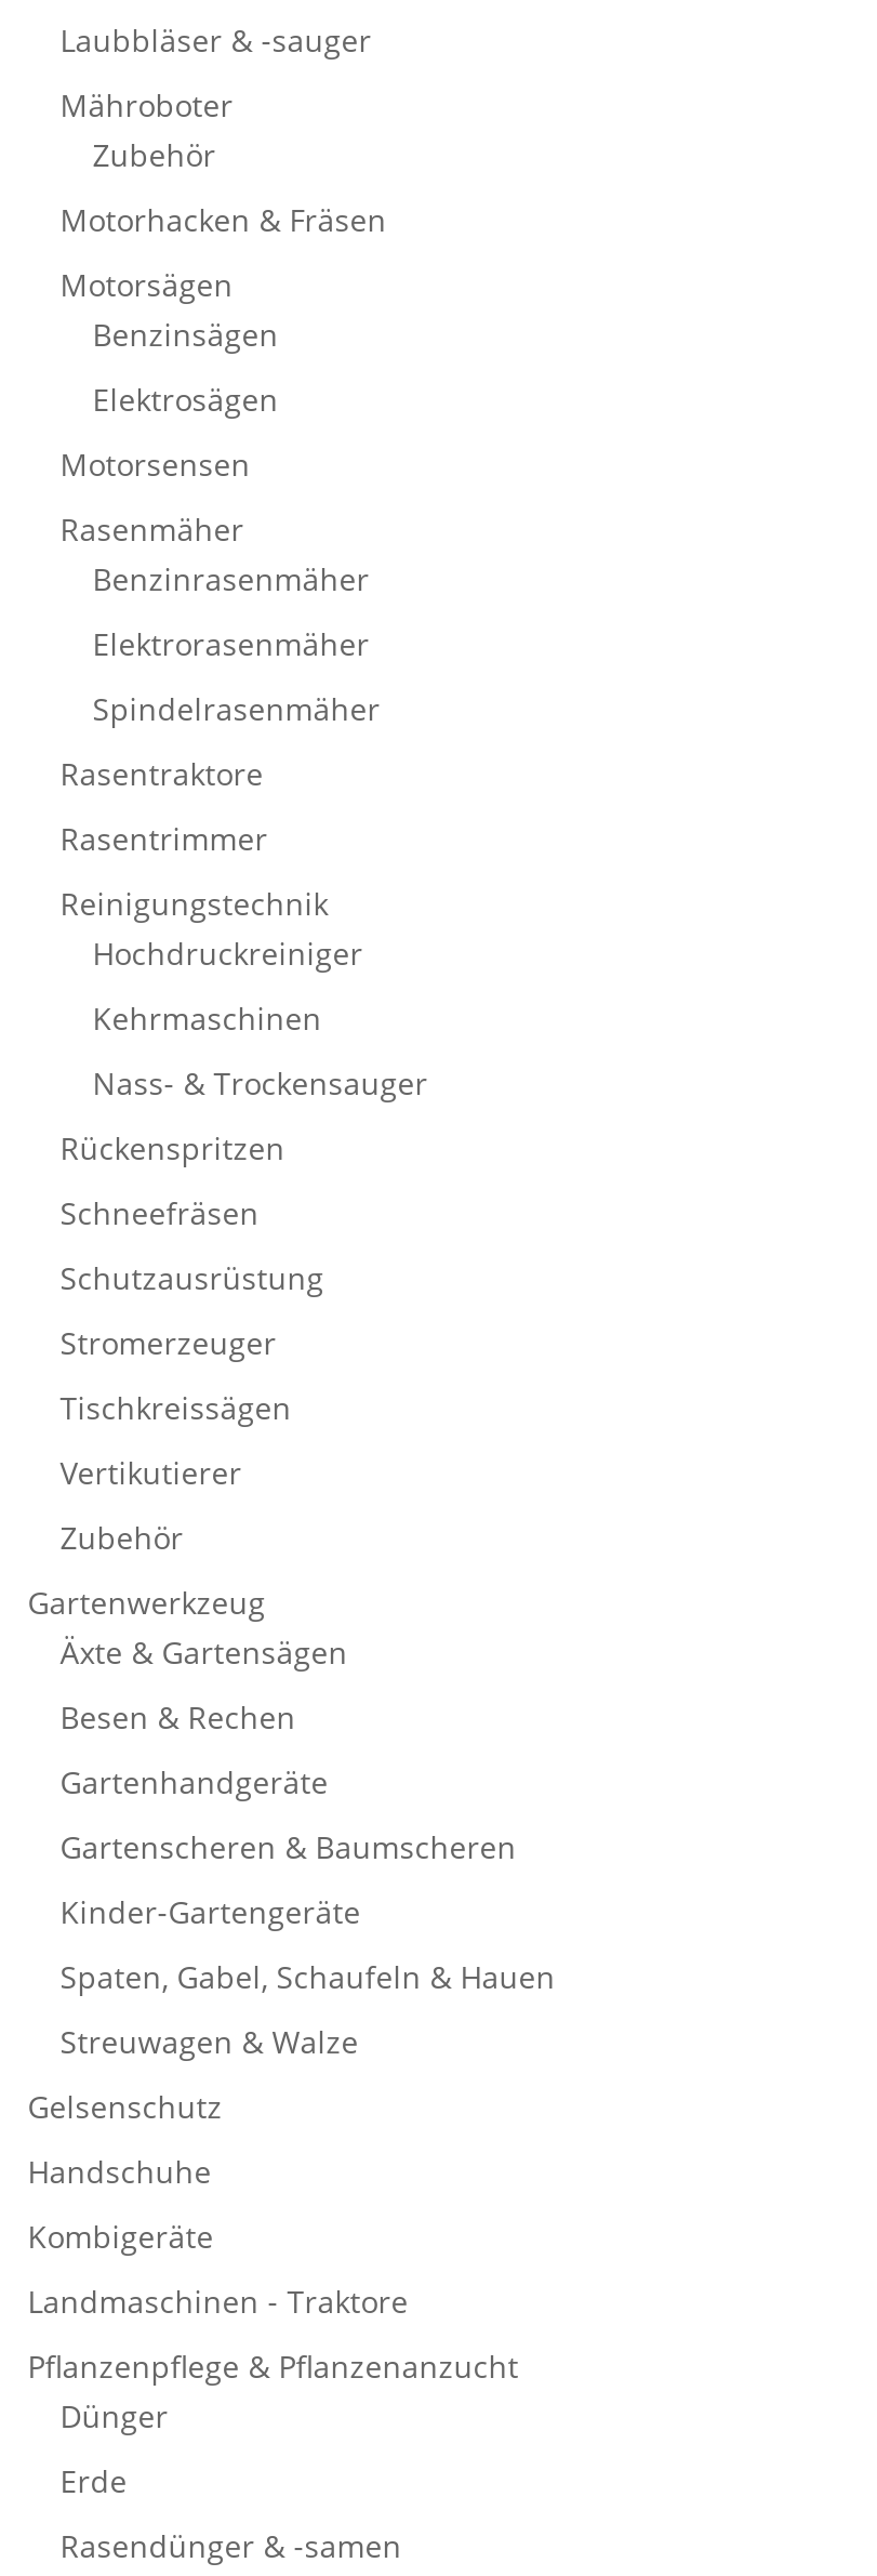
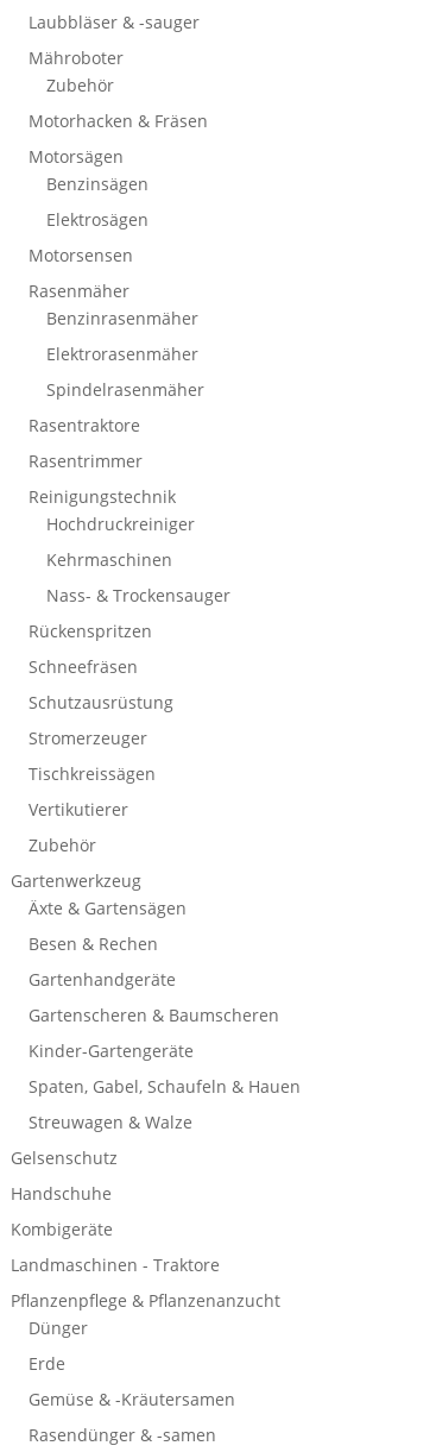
none -> [28,1388,235,1410] Gemüse & -Kräutersamen

